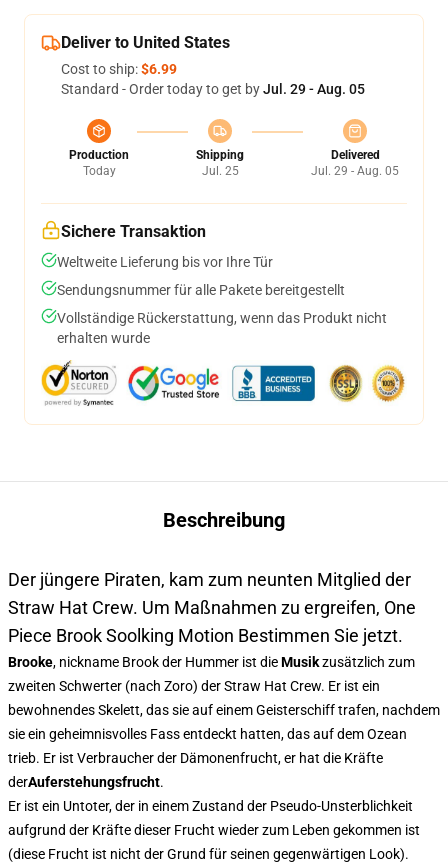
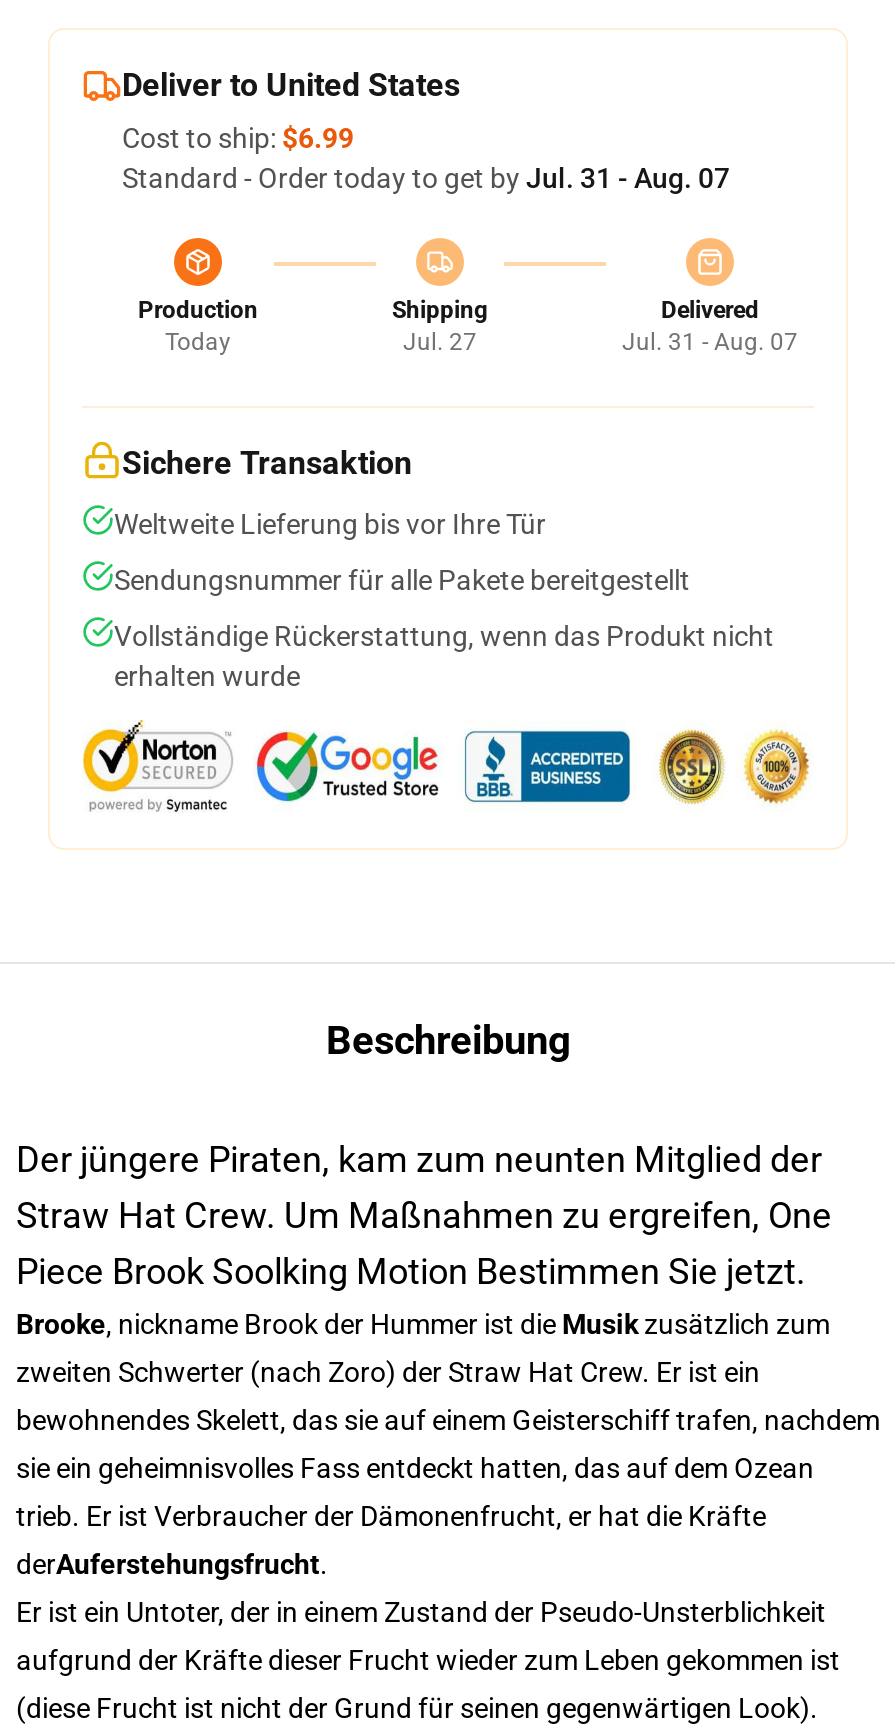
[61,81,365,97] Standard - Order today to get by Jul. 29 - Aug. 05 -> [122,162,730,194] Standard - Order today to get by Jul. 31 - Aug. 07
[201,164,238,178] Jul. 25 -> [403,328,477,356] Jul. 27
[311,164,399,178] Jul. 29 - Aug. 05 -> [622,328,798,356] Jul. 31 - Aug. 07

